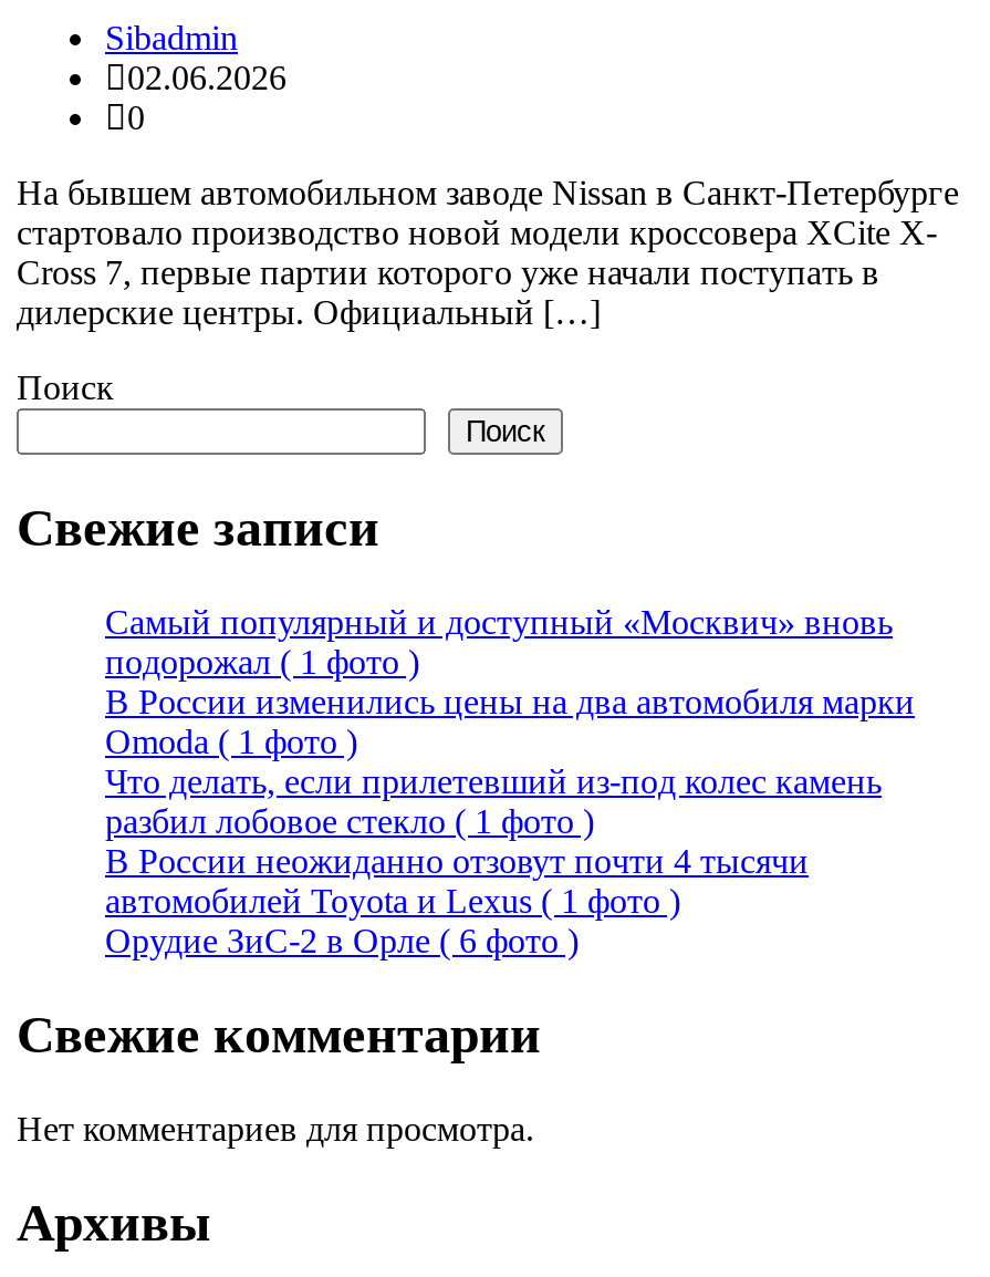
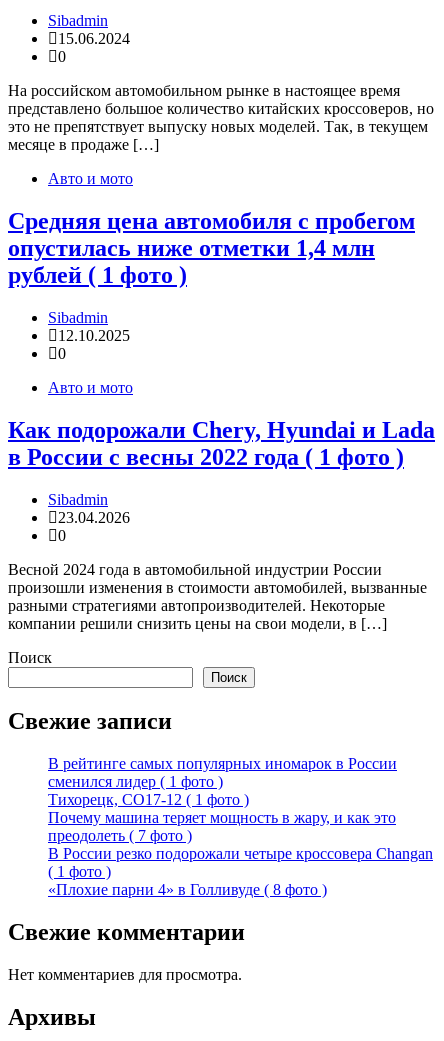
[127,58,286,96] 02.06.2026 -> [58,30,130,47] 15.06.2024
[17,174,959,331] На бывшем автомобильном заводе Nissan в Санкт-Петербурге | стартовало производство новой модели кроссовера XCite X- | Cross 7, первые партии которого уже начали поступать в | дилерские центры. Официальный […] -> [8,82,435,632] На российском автомобильном рынке в настоящее время | представлено большое количество китайских кроссоверов, но | это не препятствует выпуску новых моделей. Так, в текущем | месяце в продаже […] | Авто и мото | Средняя цена автомобиля с пробегом | опустилась ниже отметки 1,4 млн | рублей ( 1 фото ) | Sibadmin | 12.10.2025 | 0 | Авто и мото | Как подорожали Chery, Hyundai и Lada | в России с весны 2022 года ( 1 фото ) | Sibadmin | 23.04.2026 | 0 | Весной 2024 года в автомобильной индустрии России | произошли изменения в стоимости автомобилей, вызванные | разными стратегиями автопроизводителей. Некоторые | компании решили снизить цены на свои модели, в […]
moved [17,368,545,556] -> [8,649,247,734]: Поиск | Поиск | Свежие записи
[105,602,915,959] Самый популярный и доступный «Москвич» вновь | подорожал ( 1 фото ) | В России изменились цены на два автомобиля марки | Omoda ( 1 фото ) | Что делать, если прилетевший из-под колес камень | разбил лобовое стекло ( 1 фото ) | В России неожиданно отзовут почти 4 тысячи | автомобилей Toyota и Lexus ( 1 фото ) | Орудие ЗиС-2 в Орле ( 6 фото ) -> [48,755,433,898] В рейтинге самых популярных иномарок в России | сменился лидер ( 1 фото ) | Тихорецк, СО17-12 ( 1 фото ) | Почему машина теряет мощность в жару, и как это | преодолеть ( 7 фото ) | В России резко подорожали четыре кроссовера Changan | ( 1 фото ) | «Плохие парни 4» в Голливуде ( 8 фото )

